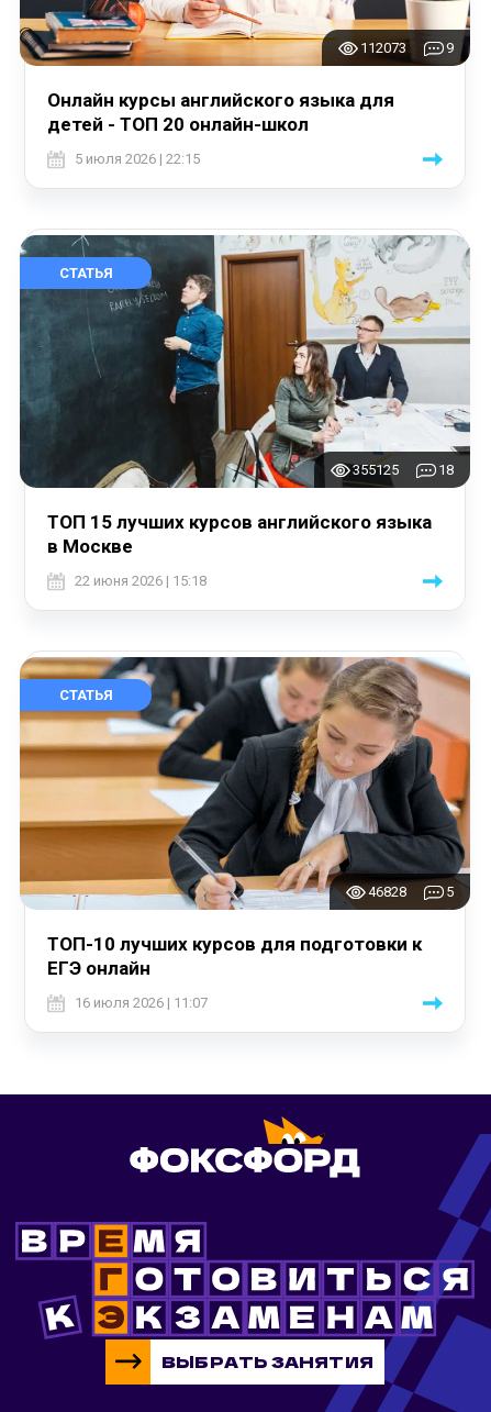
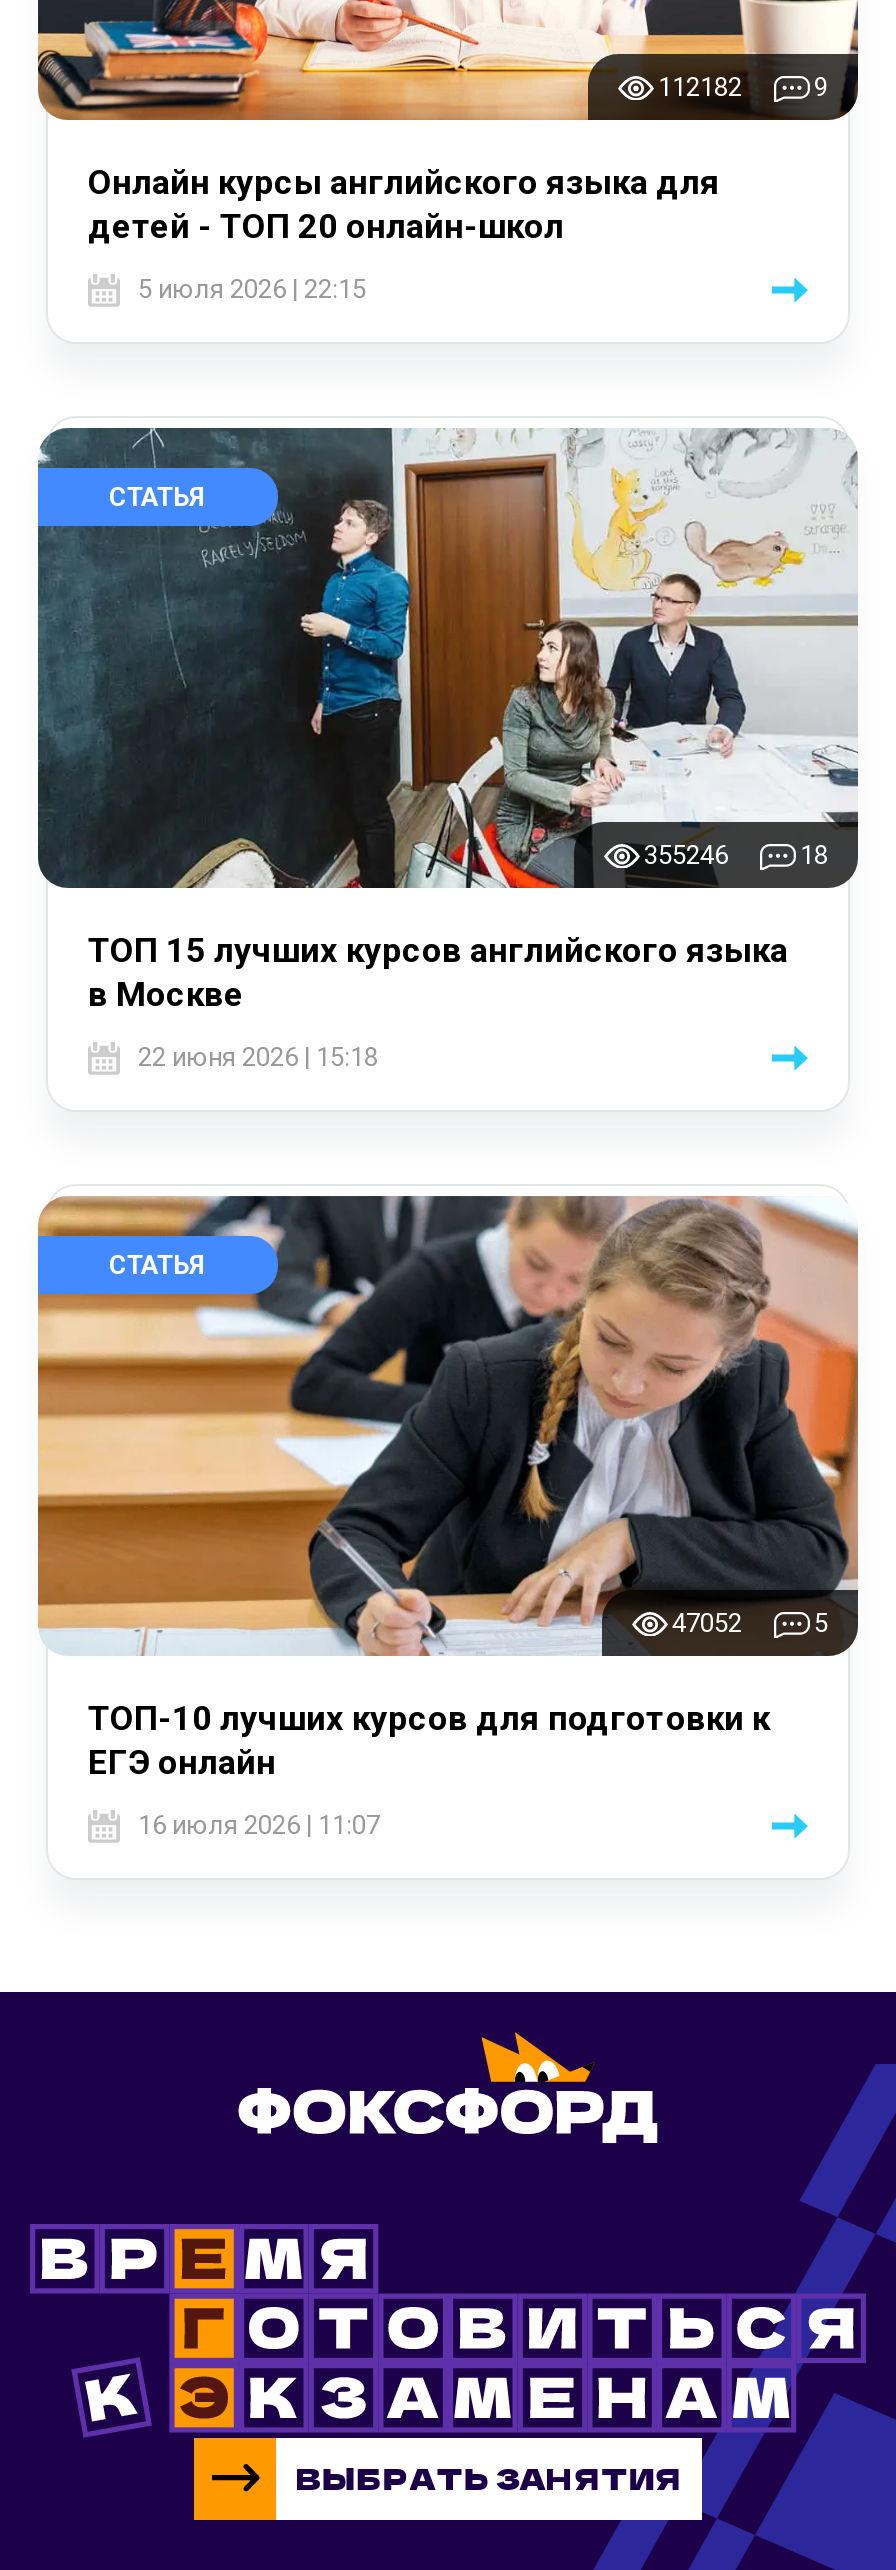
[360,40,406,56] 112073 -> [658,72,742,102] 112182
[353,462,399,478] 355125 -> [644,840,728,870] 355246
[368,883,406,900] 46828 -> [672,1608,742,1638] 47052

